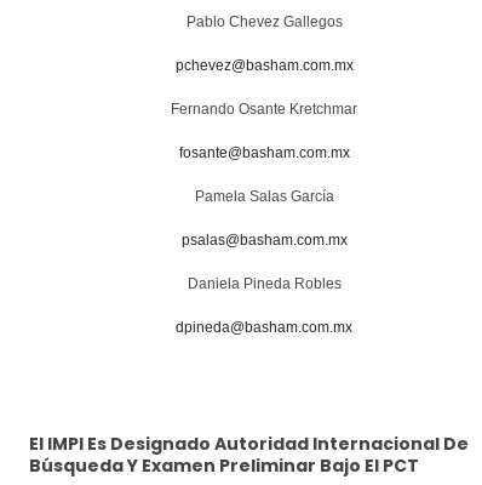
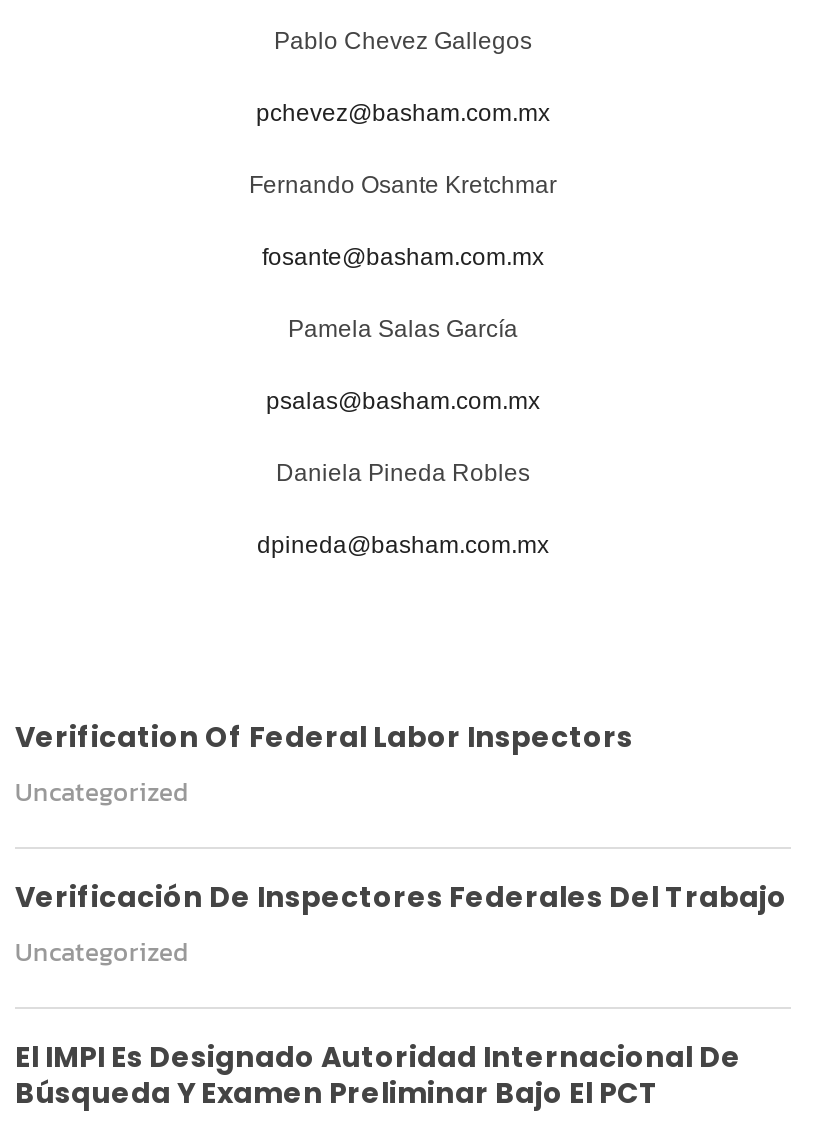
none -> [15,716,787,970] Verification Of Federal Labor Inspectors | Uncategorized | Verificación De Inspectores Federales Del Trabajo | Uncategorized

